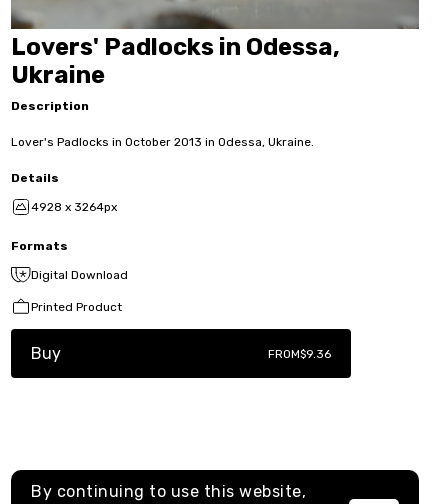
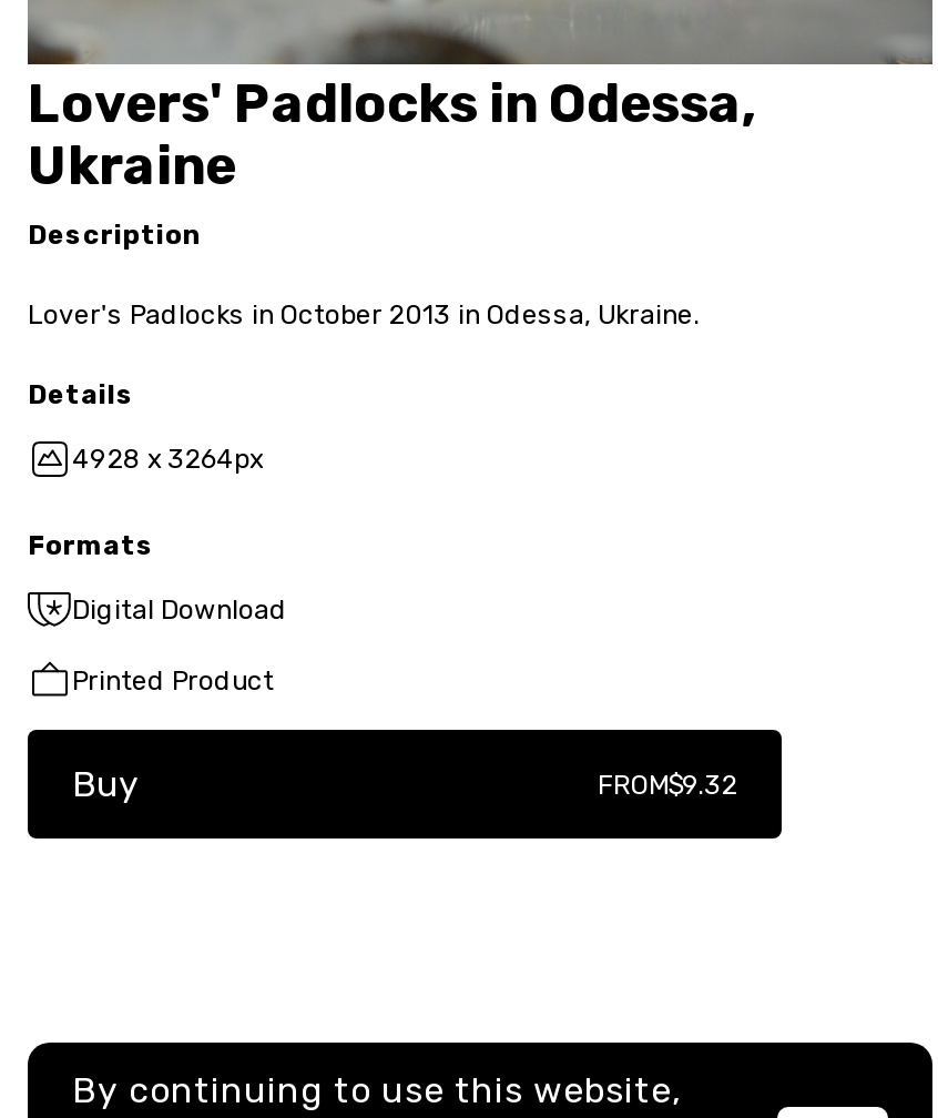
[268,347,331,361] FROM$9.36 -> [598,769,737,800] FROM$9.32

